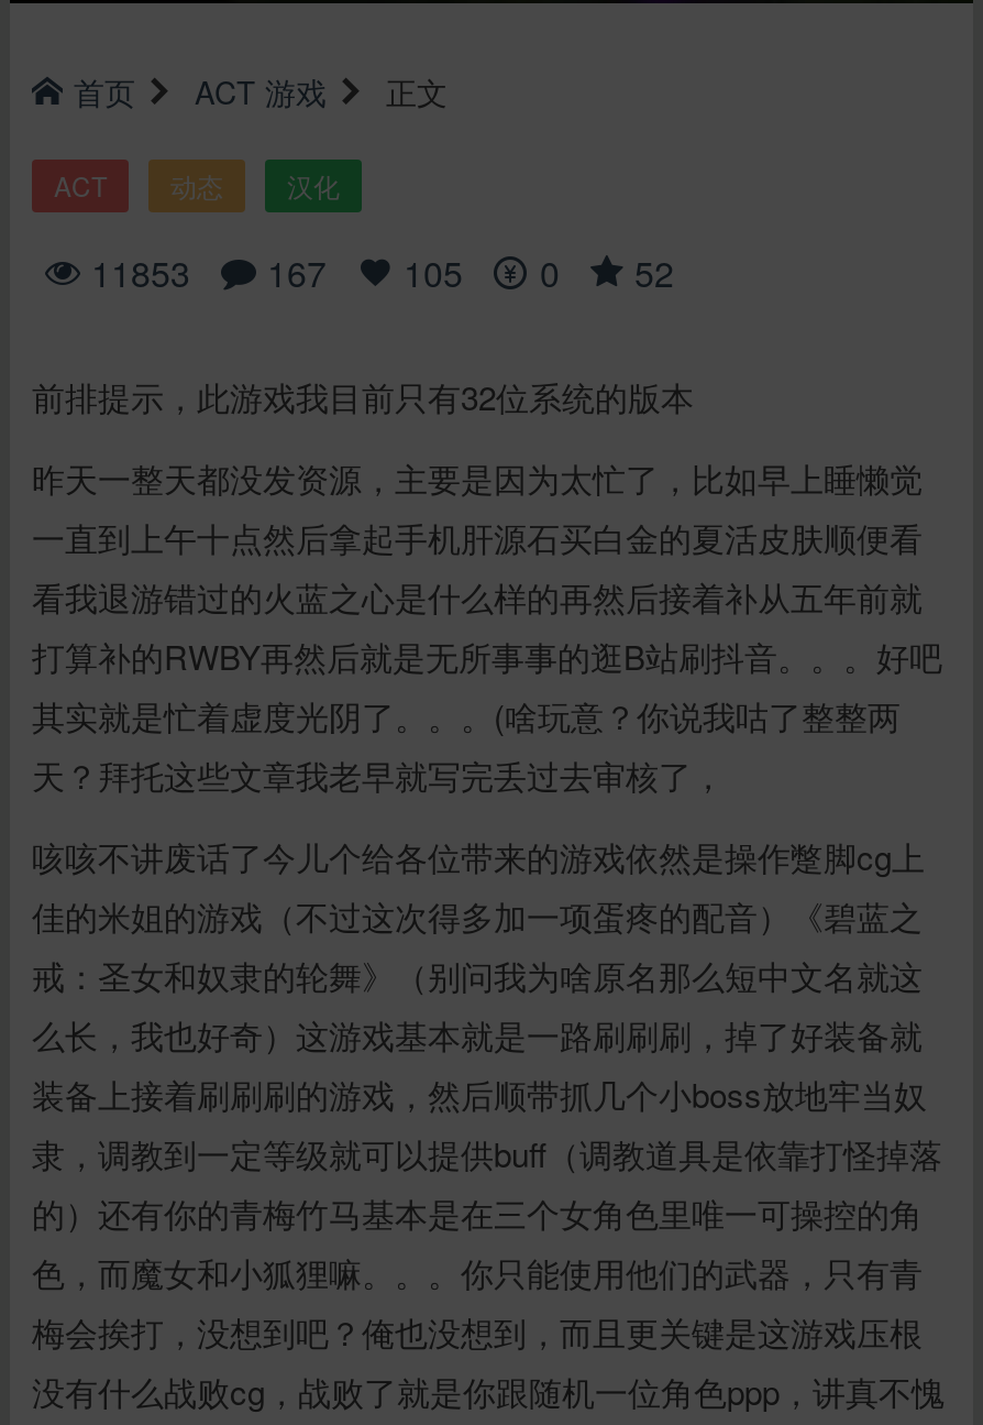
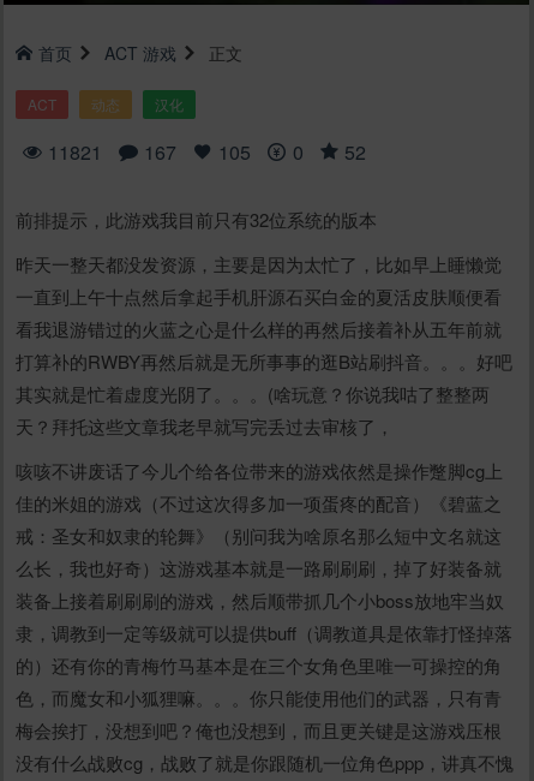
[91,248,674,299] 11853 167 105 0 52 -> [48,139,366,166] 11821 167 105 0 52

